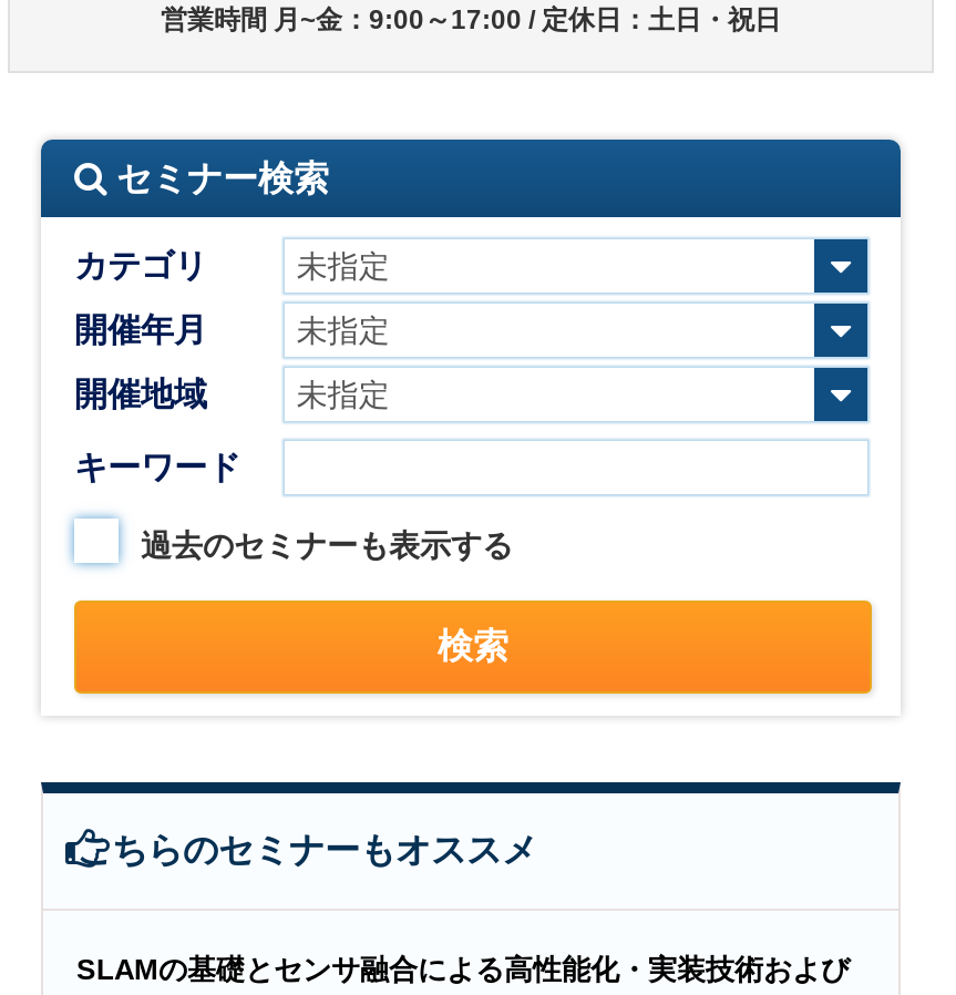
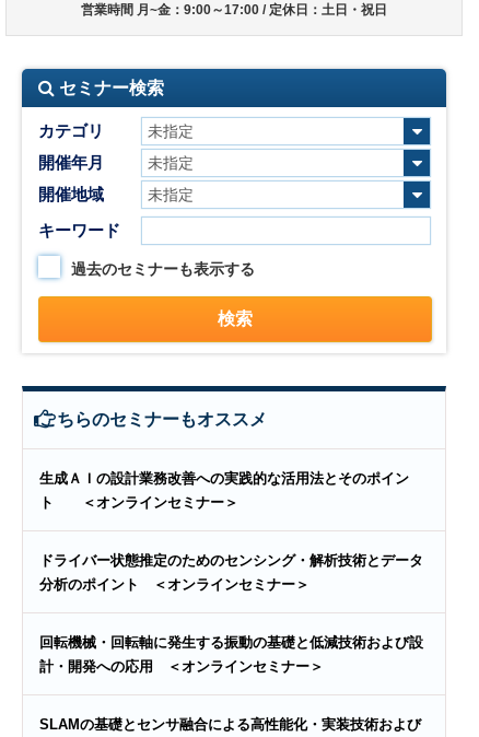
none -> [39,470,409,510] 生成ＡＩの設計業務改善への実践的な活用法とそのポイン | ト ＜オンラインセミナー＞
none -> [39,552,423,592] ドライバー状態推定のためのセンシング・解析技術とデータ | 分析のポイント ＜オンラインセミナー＞
none -> [39,634,423,674] 回転機械・回転軸に発生する振動の基礎と低減技術および設 | 計・開発への応用 ＜オンラインセミナー＞

